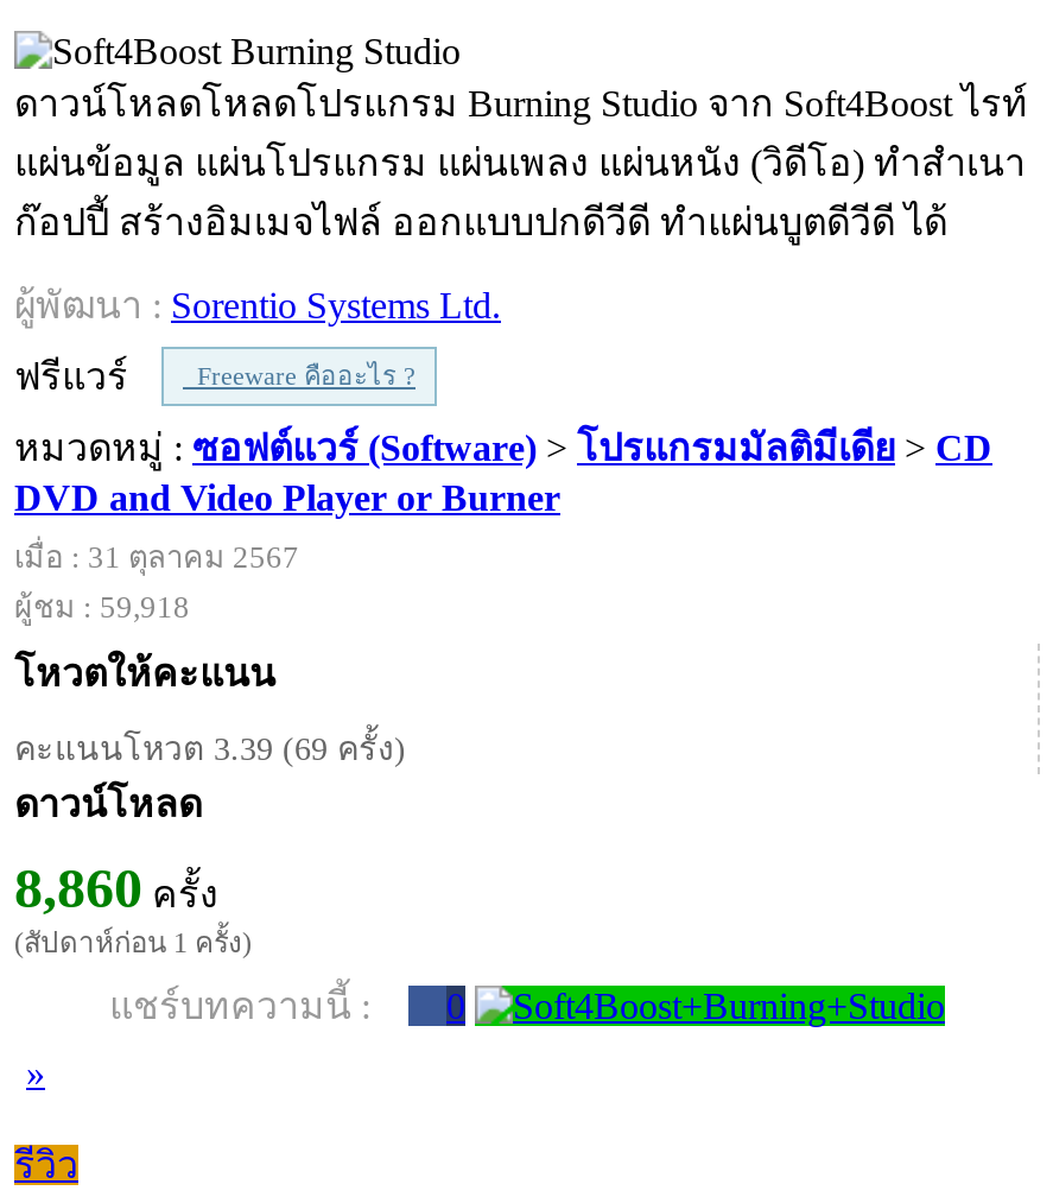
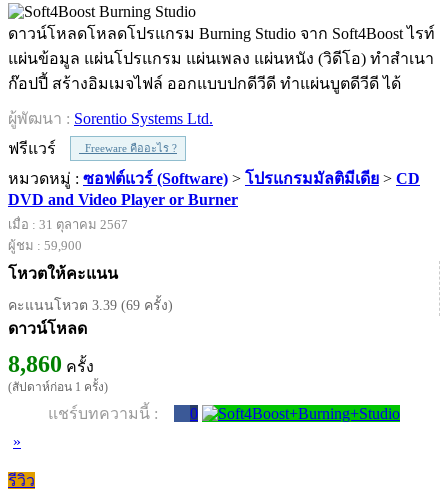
[14,590,190,626] ผู้ชม : 59,918 -> [8,238,82,253] ผู้ชม : 59,900

